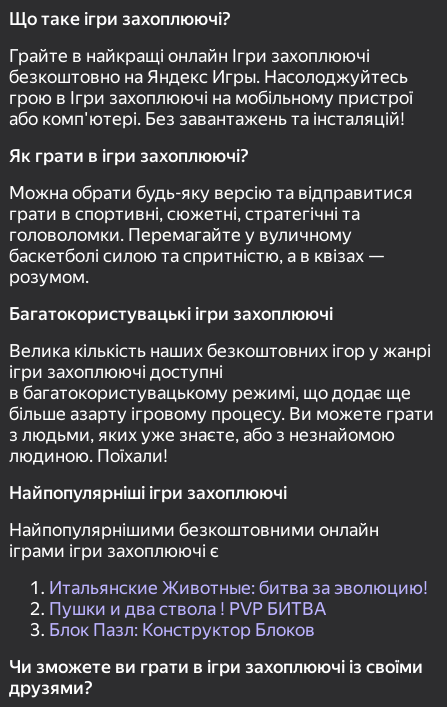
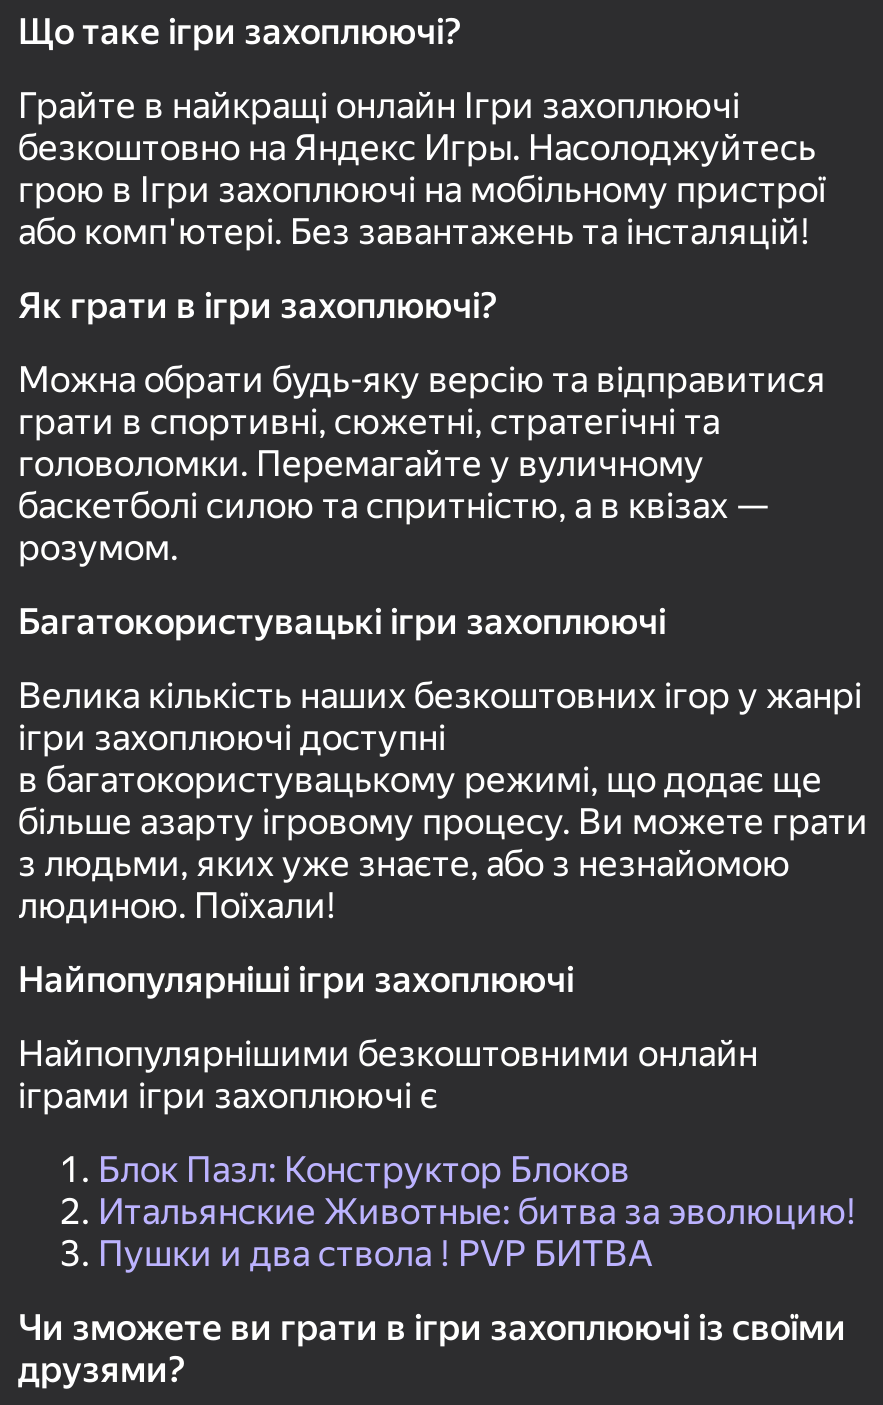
moved [49,577,428,619] -> [98,1191,856,1275]: Итальянские Животные: битва за эволюцию! | Пушки и два ствола ! PVP БИТВА
moved [49,619,315,640] -> [98,1149,630,1191]: Блок Пазл: Конструктор Блоков

